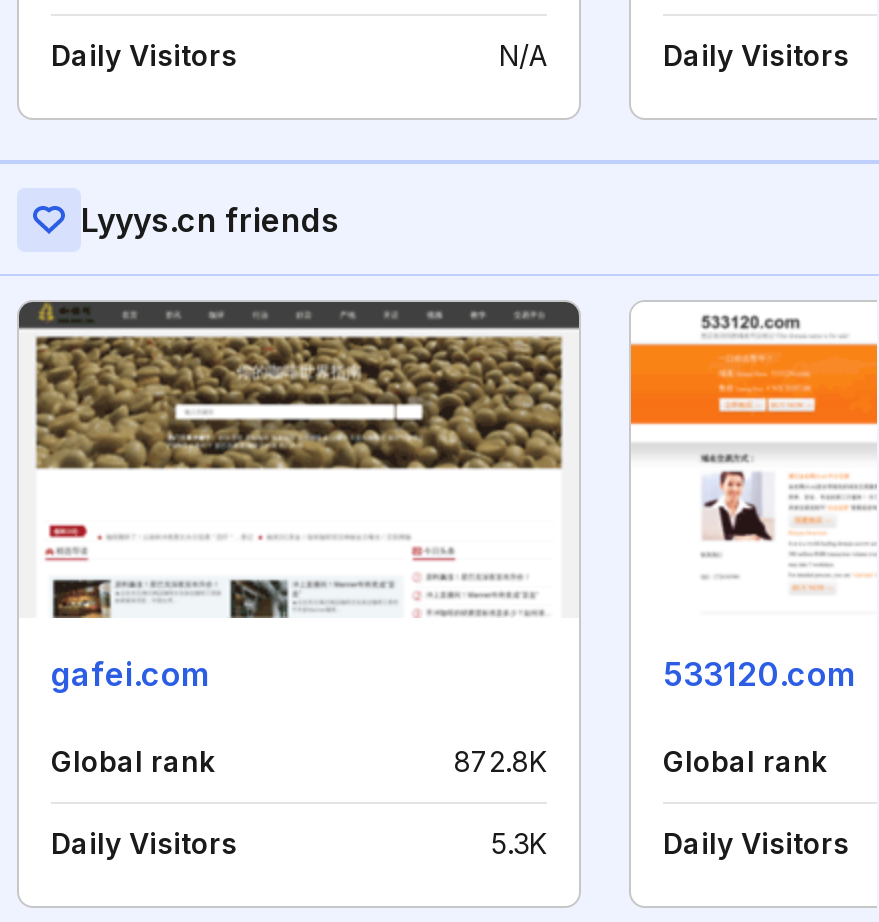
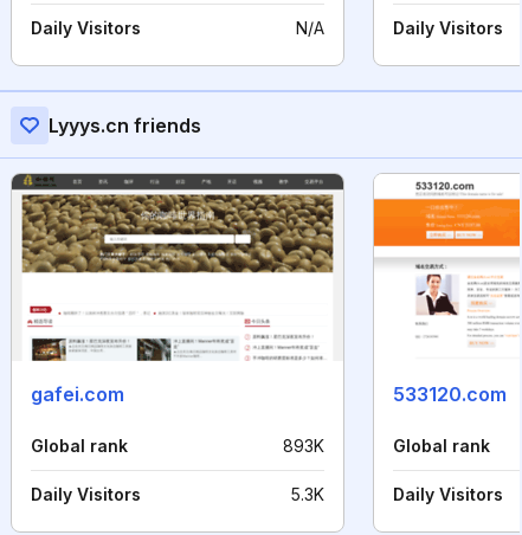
[453,744,547,778] 872.8K -> [283,436,324,456] 893K

